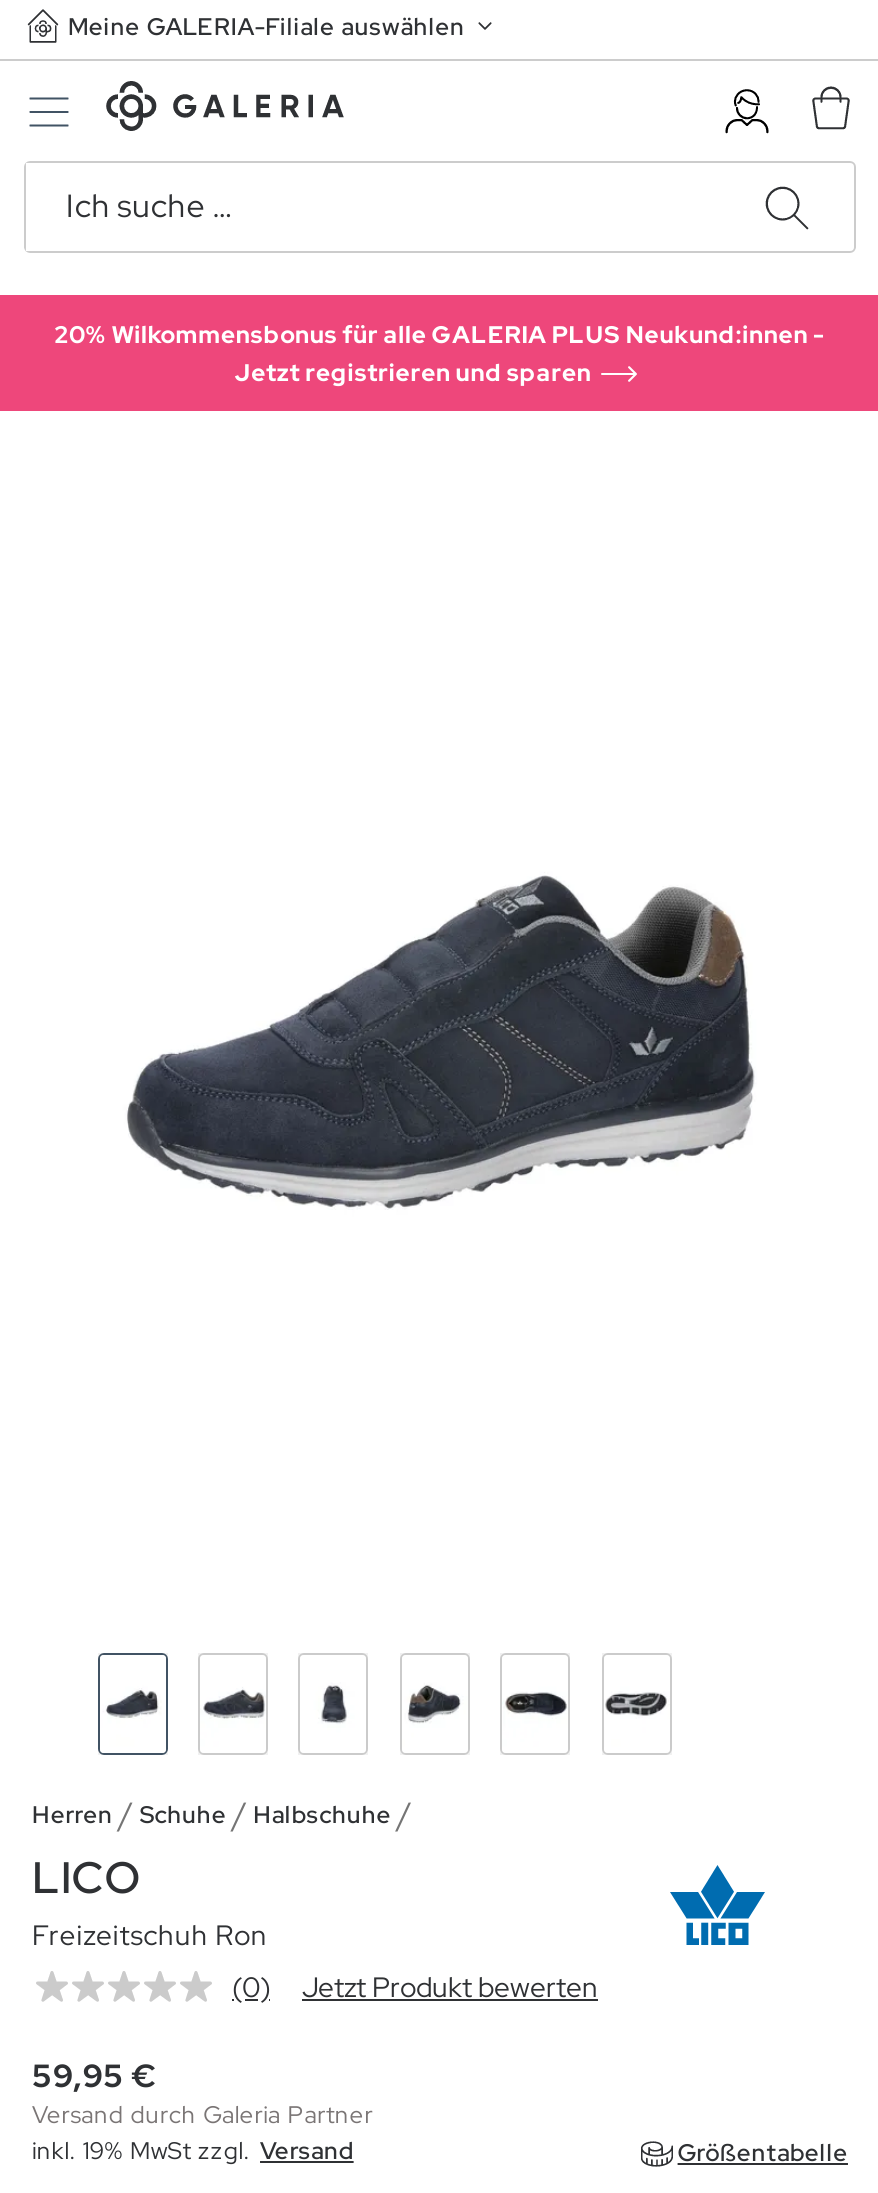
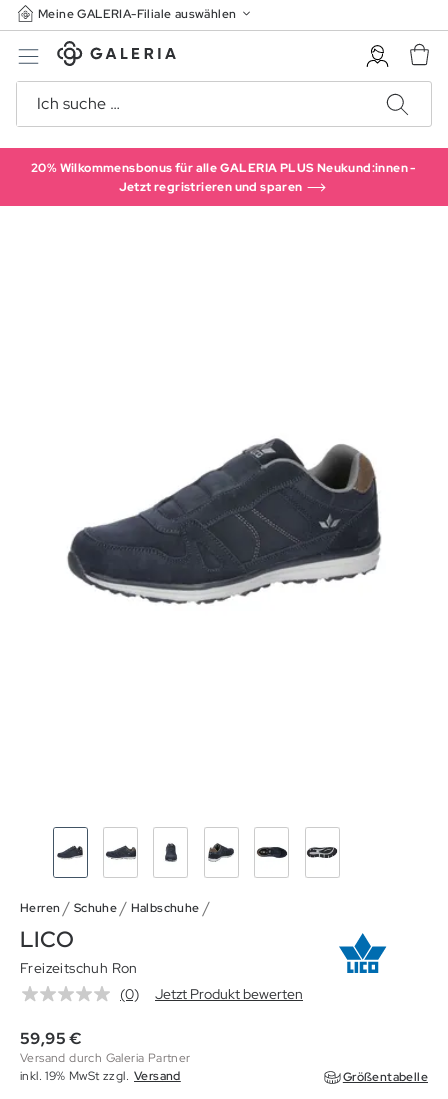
[234,357,592,389] Jetzt registrieren und sparen -> [118,179,302,195] Jetzt regristrieren und sparen

